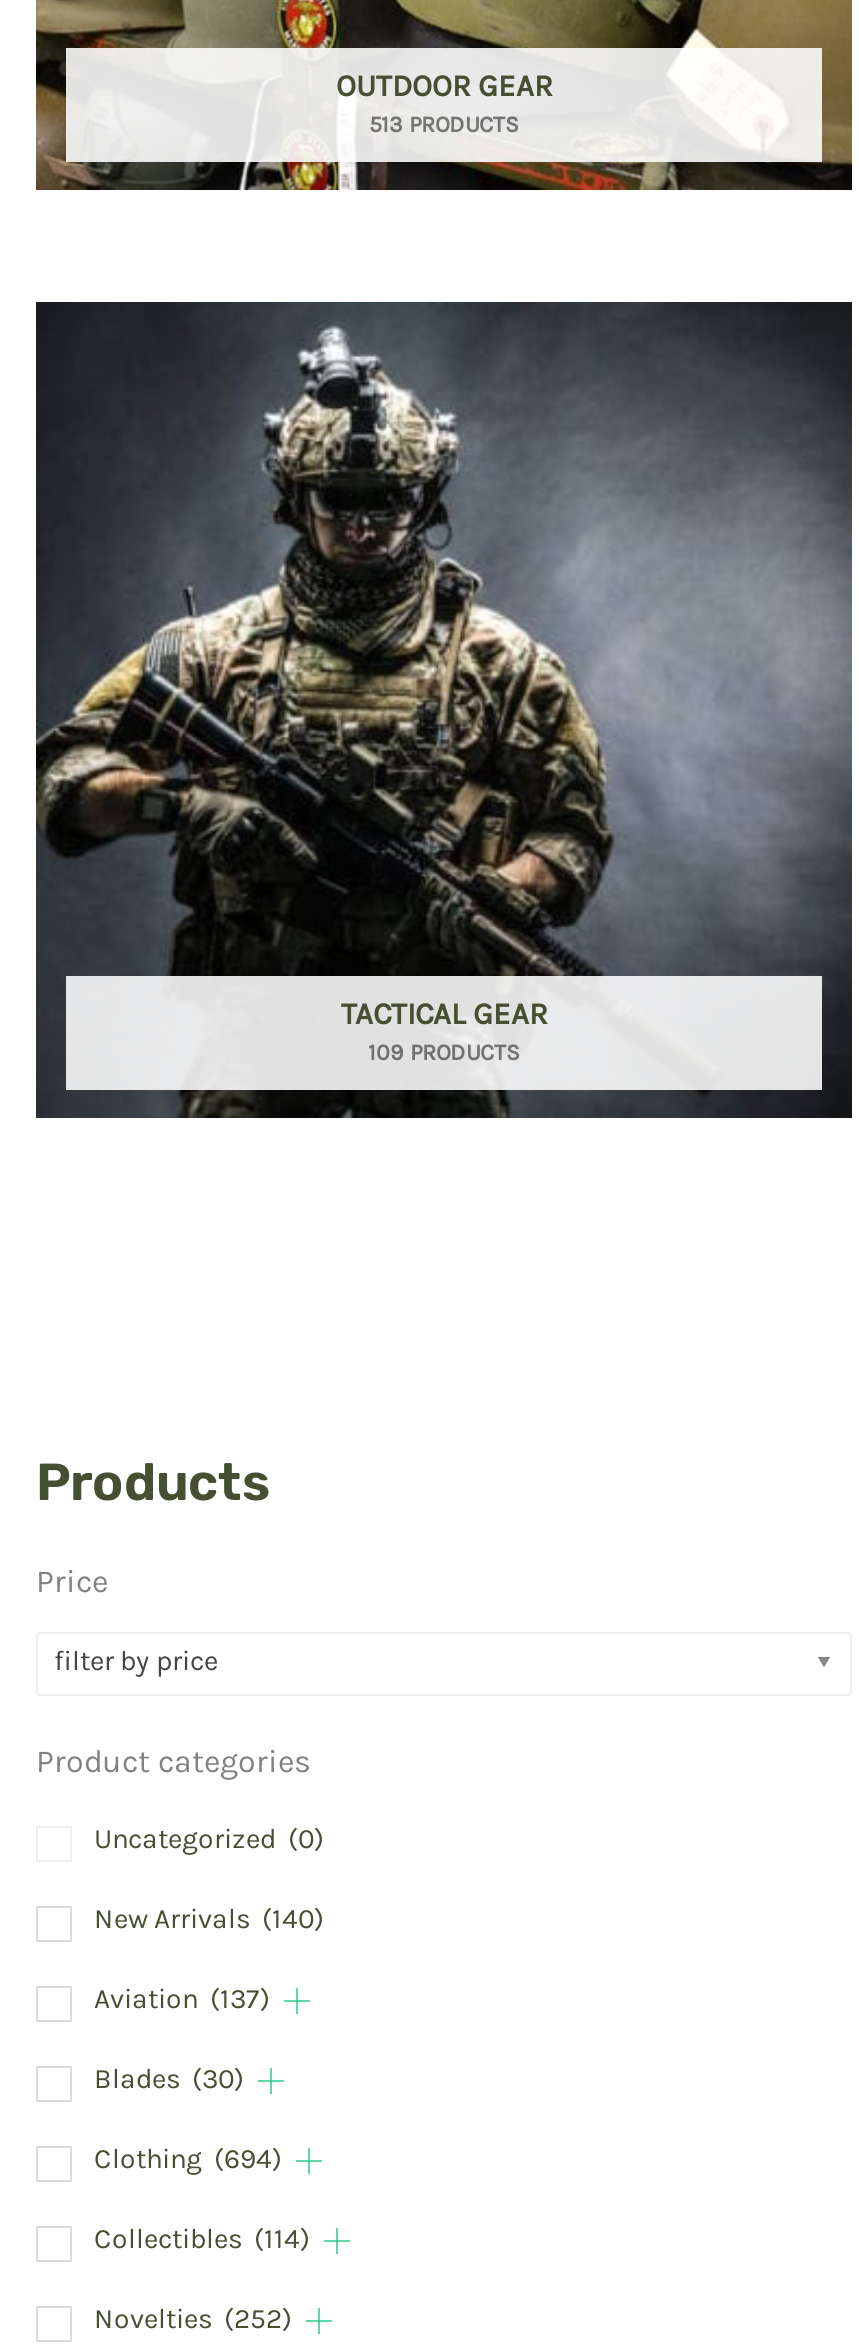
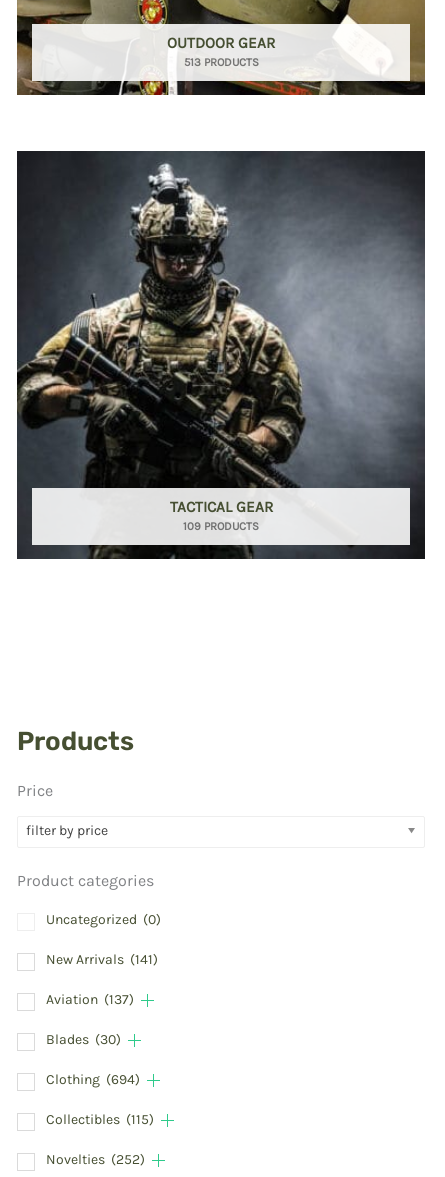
[94,1902,324,1936] New Arrivals (140) -> [46,951,158,968] New Arrivals (141)
[94,2222,310,2256] Collectibles (114) -> [46,1111,154,1128] Collectibles (115)

